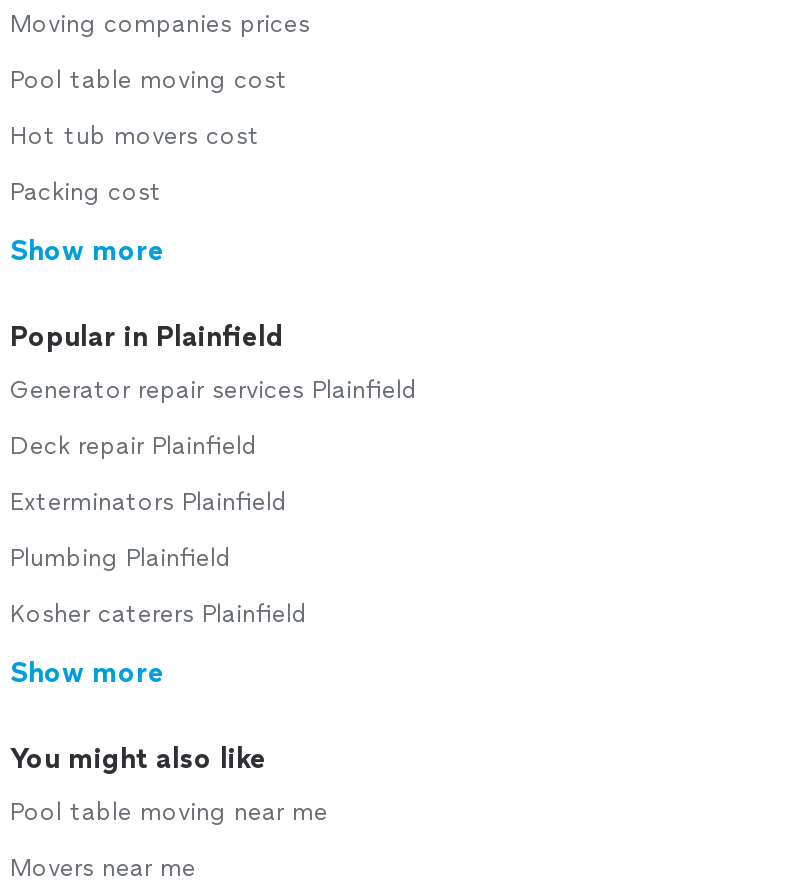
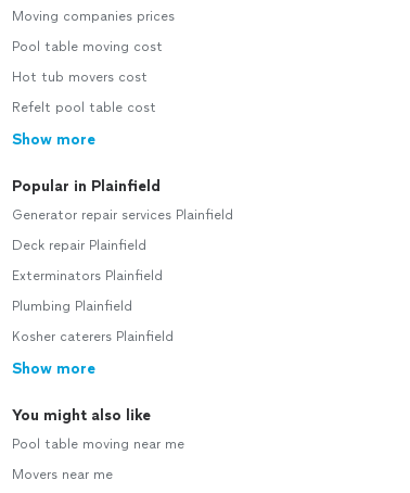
[10,178,162,206] Packing cost -> [12,100,156,115] Refelt pool table cost

